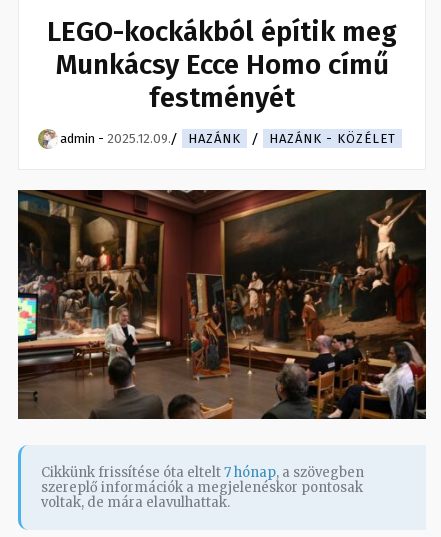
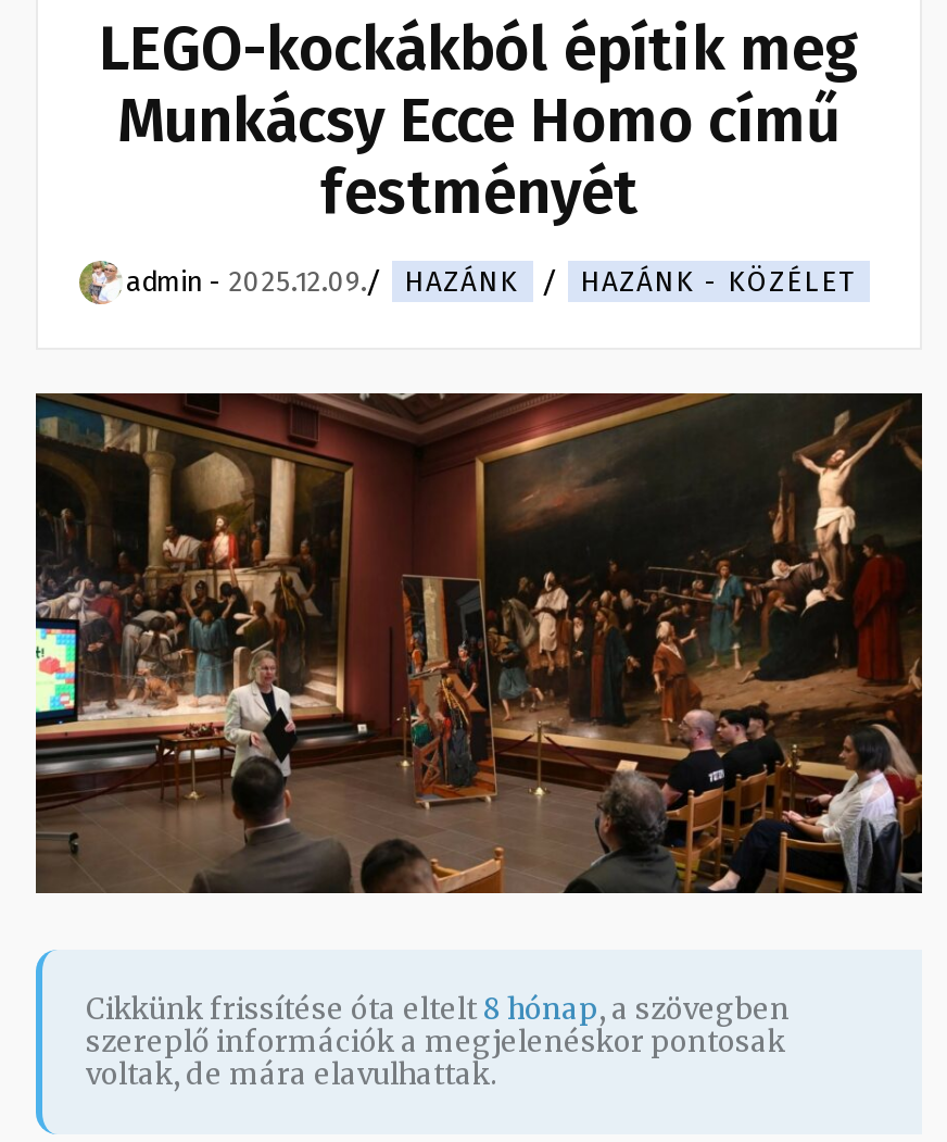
[41,464,364,481] Cikkünk frissítése óta eltelt 7 hónap, a szövegben -> [86,990,790,1027] Cikkünk frissítése óta eltelt 8 hónap, a szövegben

